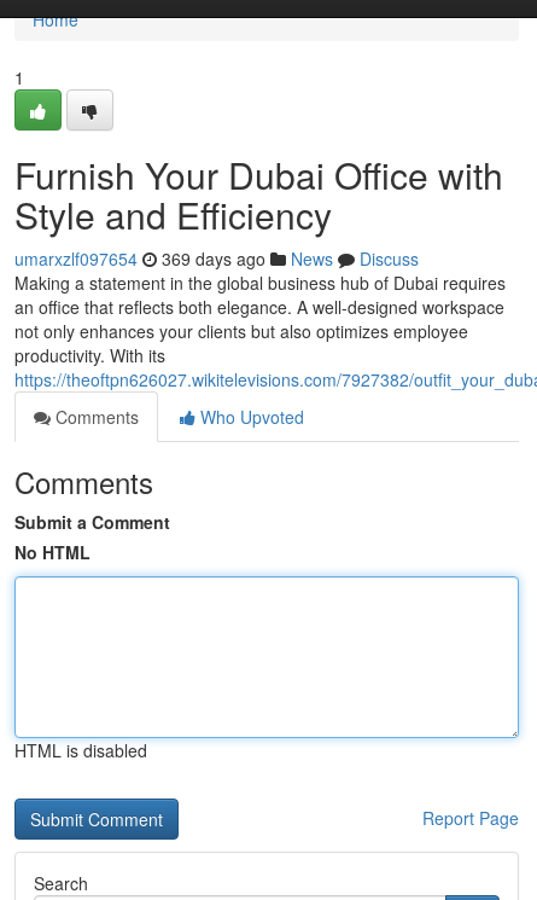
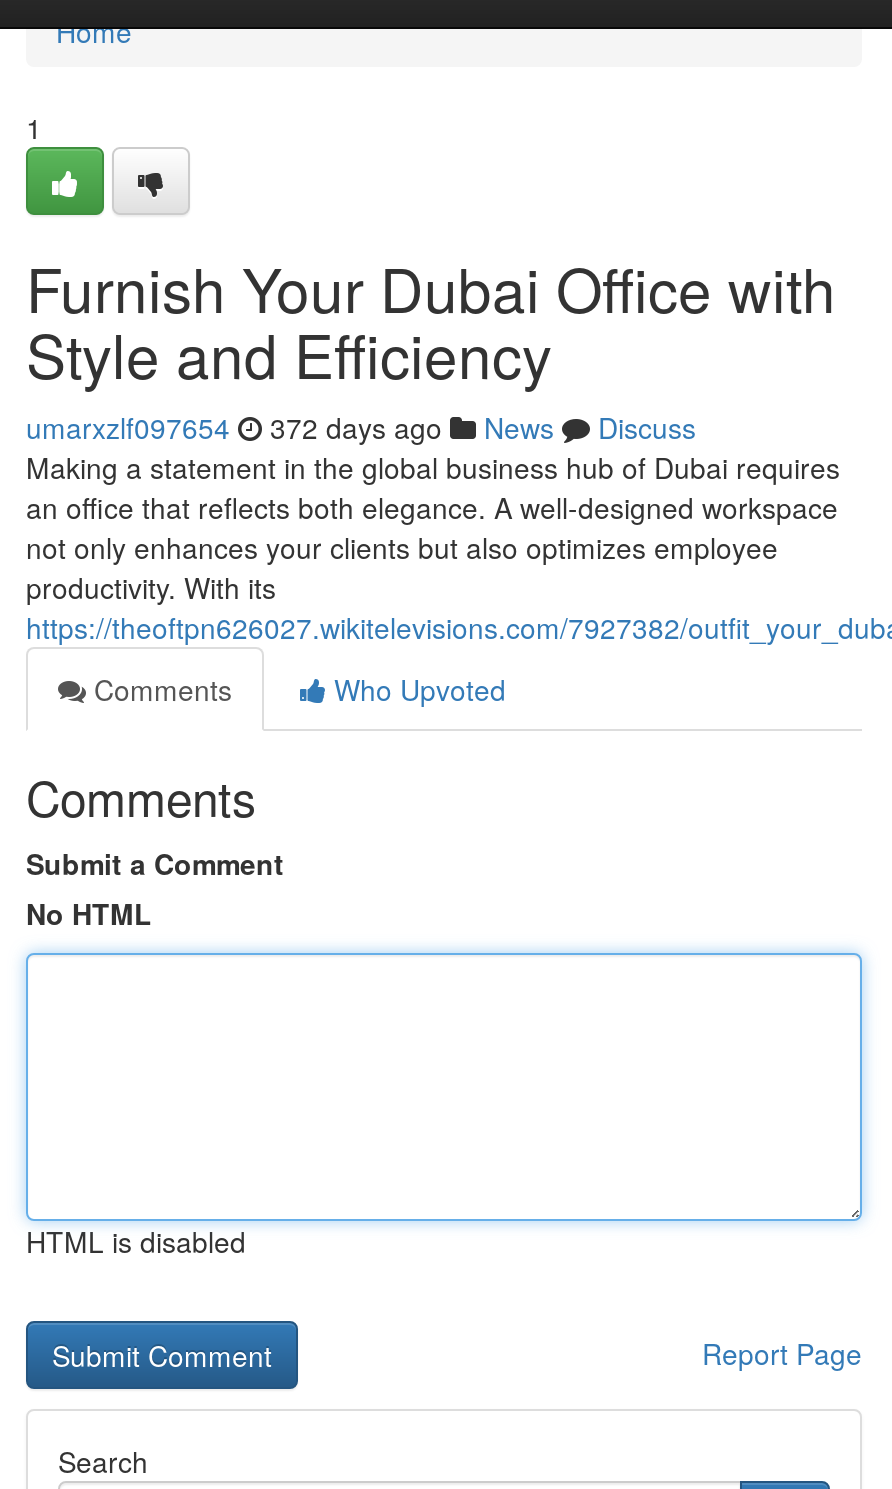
[14,246,419,271] umarxzlf097654 369 days ago News Discuss -> [26,407,696,447] umarxzlf097654 372 days ago News Discuss

